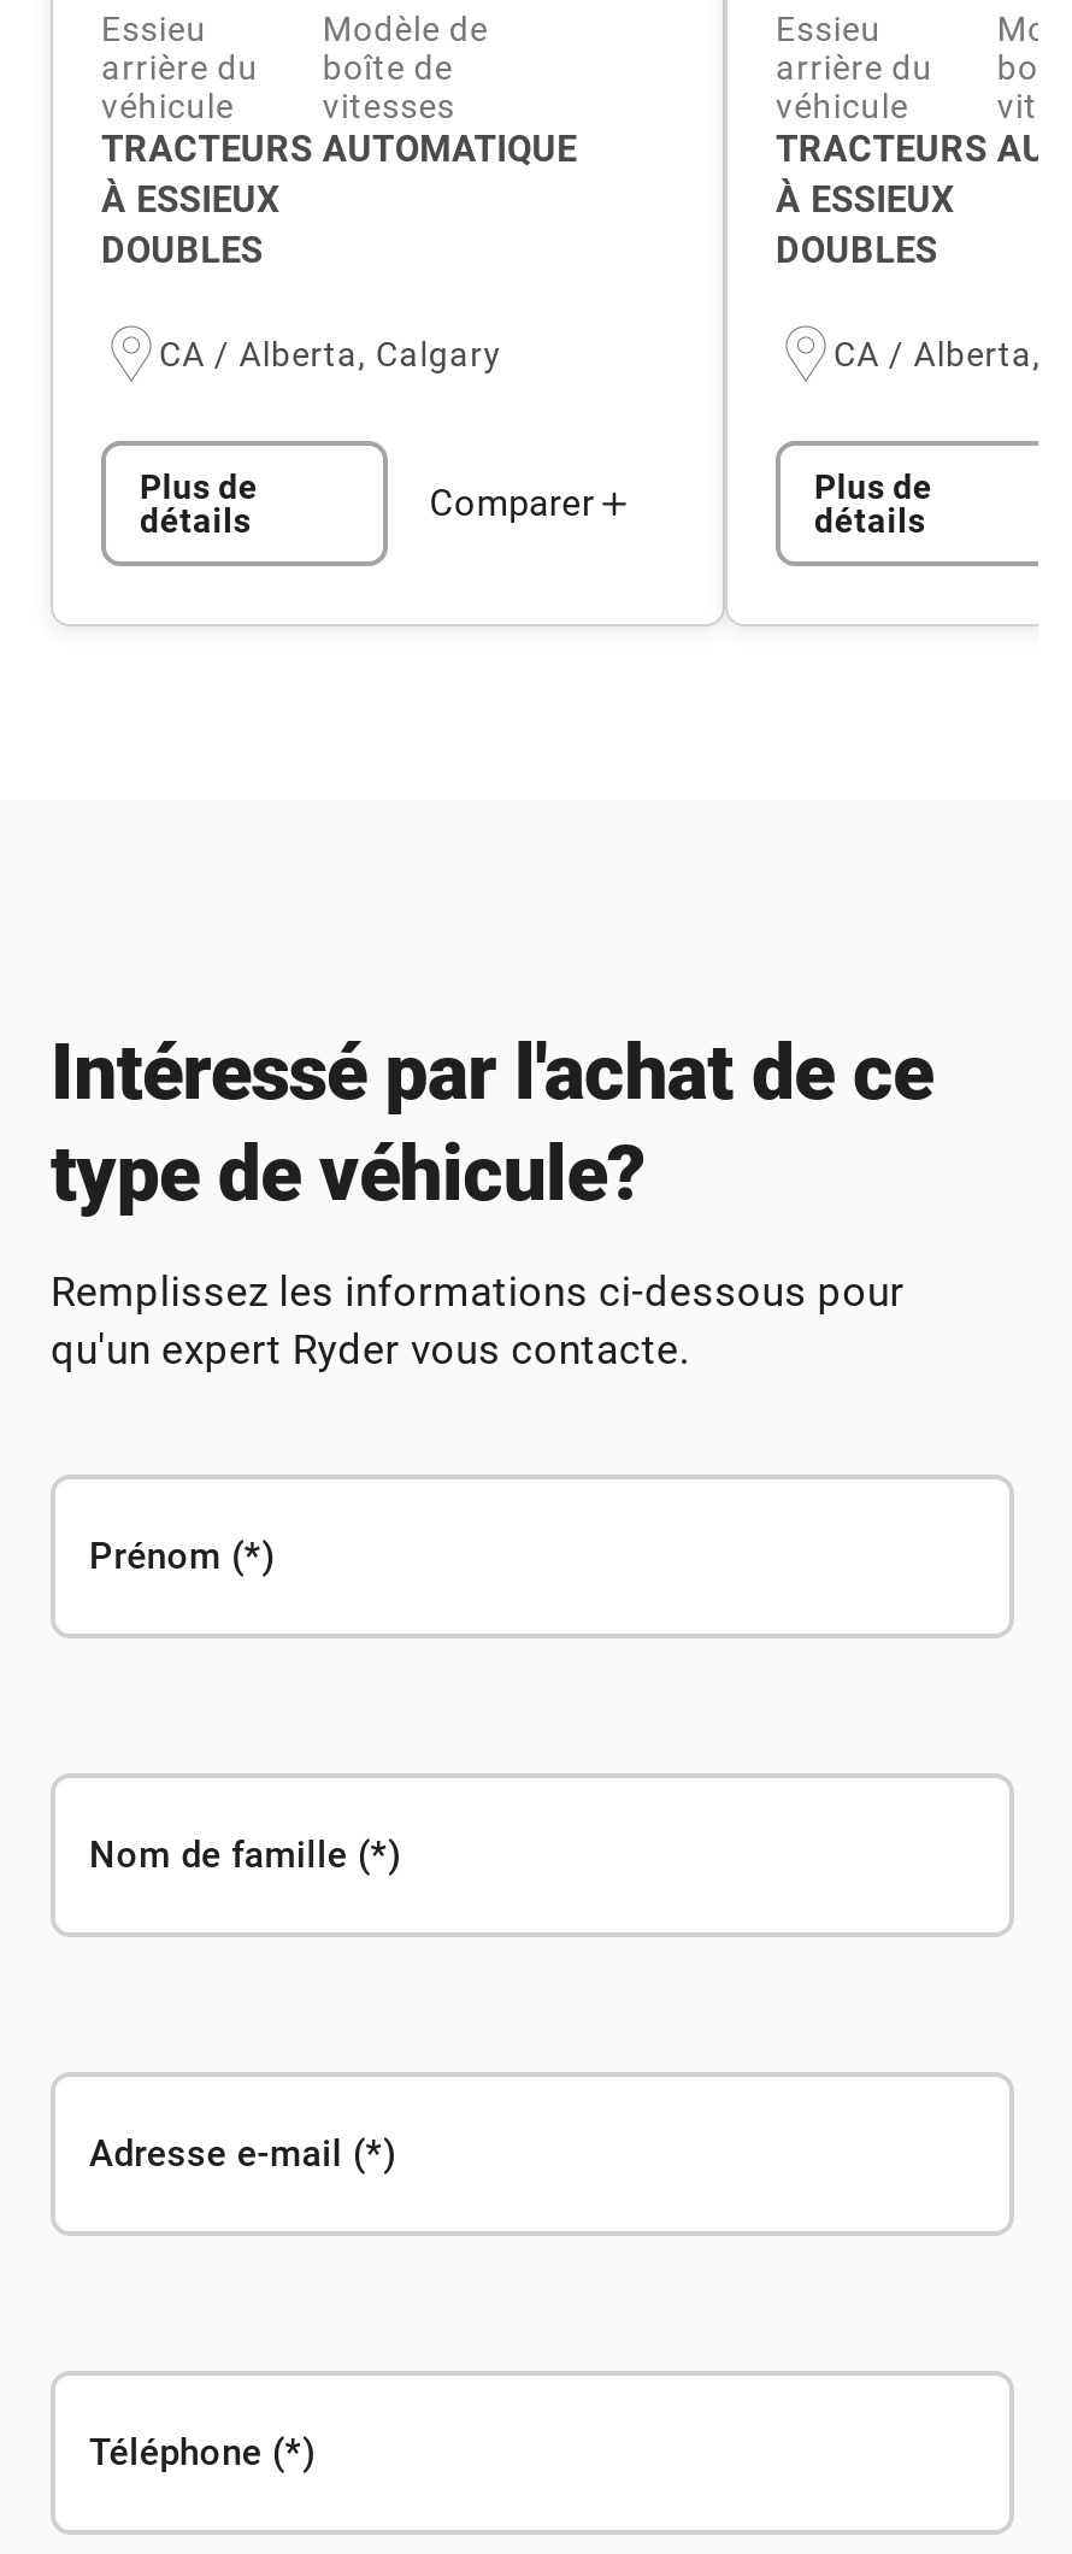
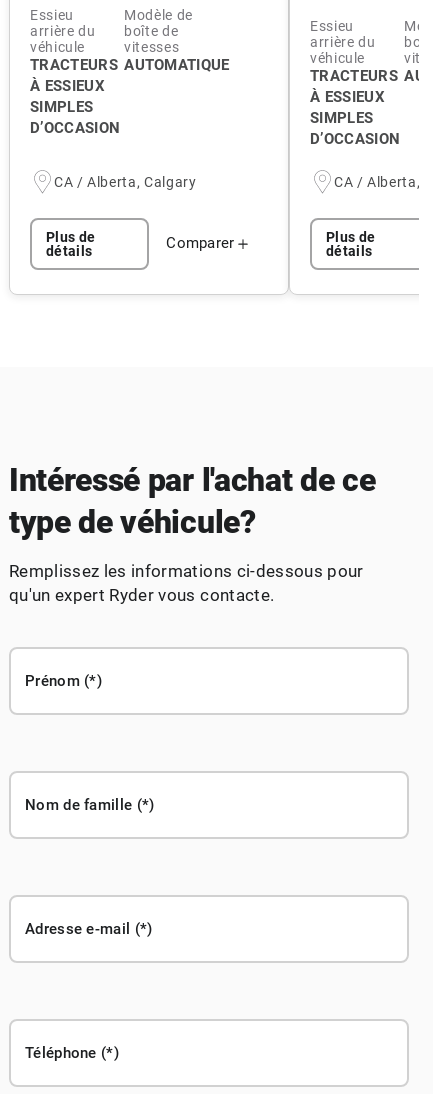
[101,230,263,274] DOUBLES -> [30,98,120,137] SIMPLES | D’OCCASION
[776,230,938,274] DOUBLES -> [310,108,400,147] SIMPLES | D’OCCASION

